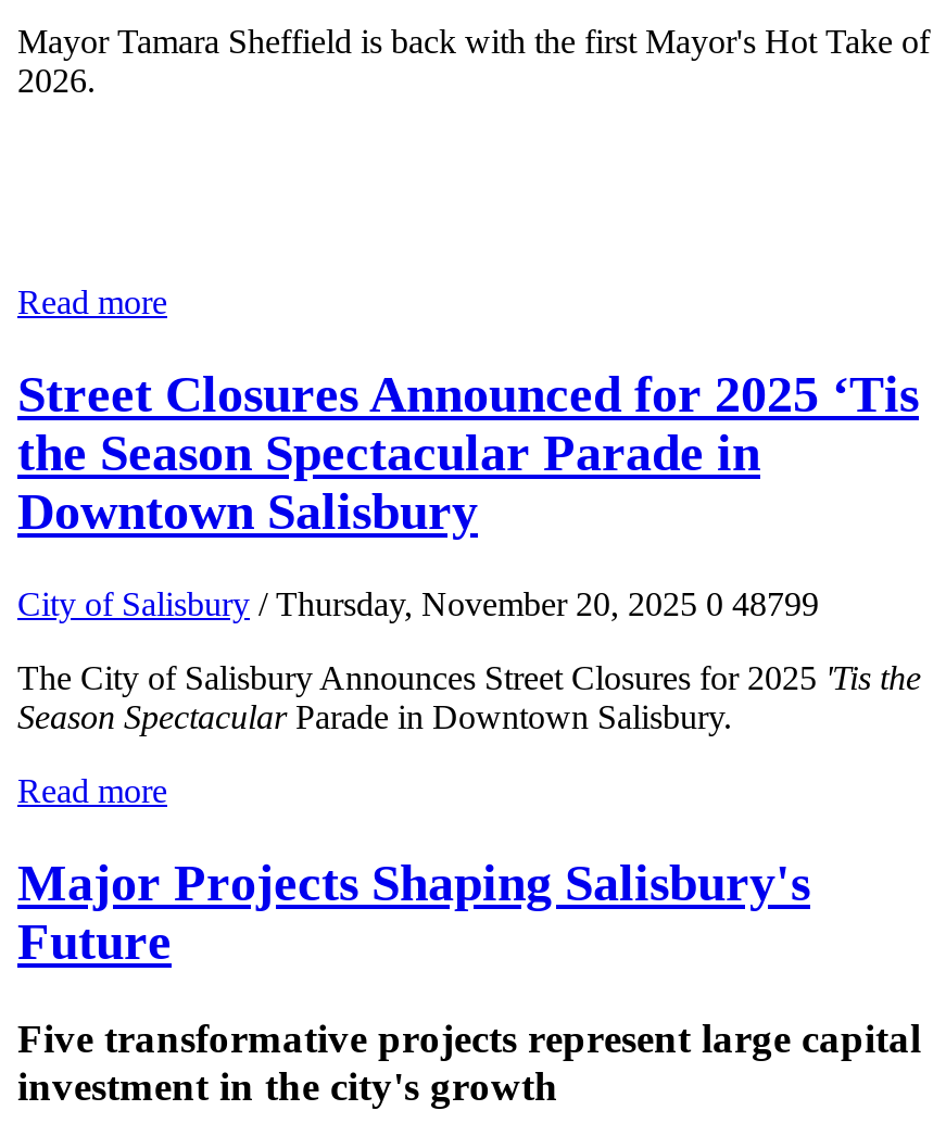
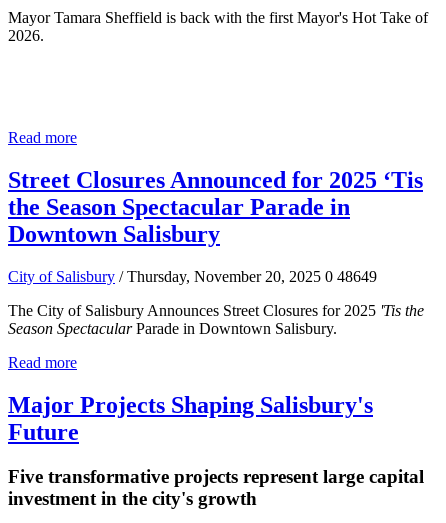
[17,586,819,623] City of Salisbury / Thursday, November 20, 2025 0 48799 -> [8,268,377,285] City of Salisbury / Thursday, November 20, 2025 0 48649

